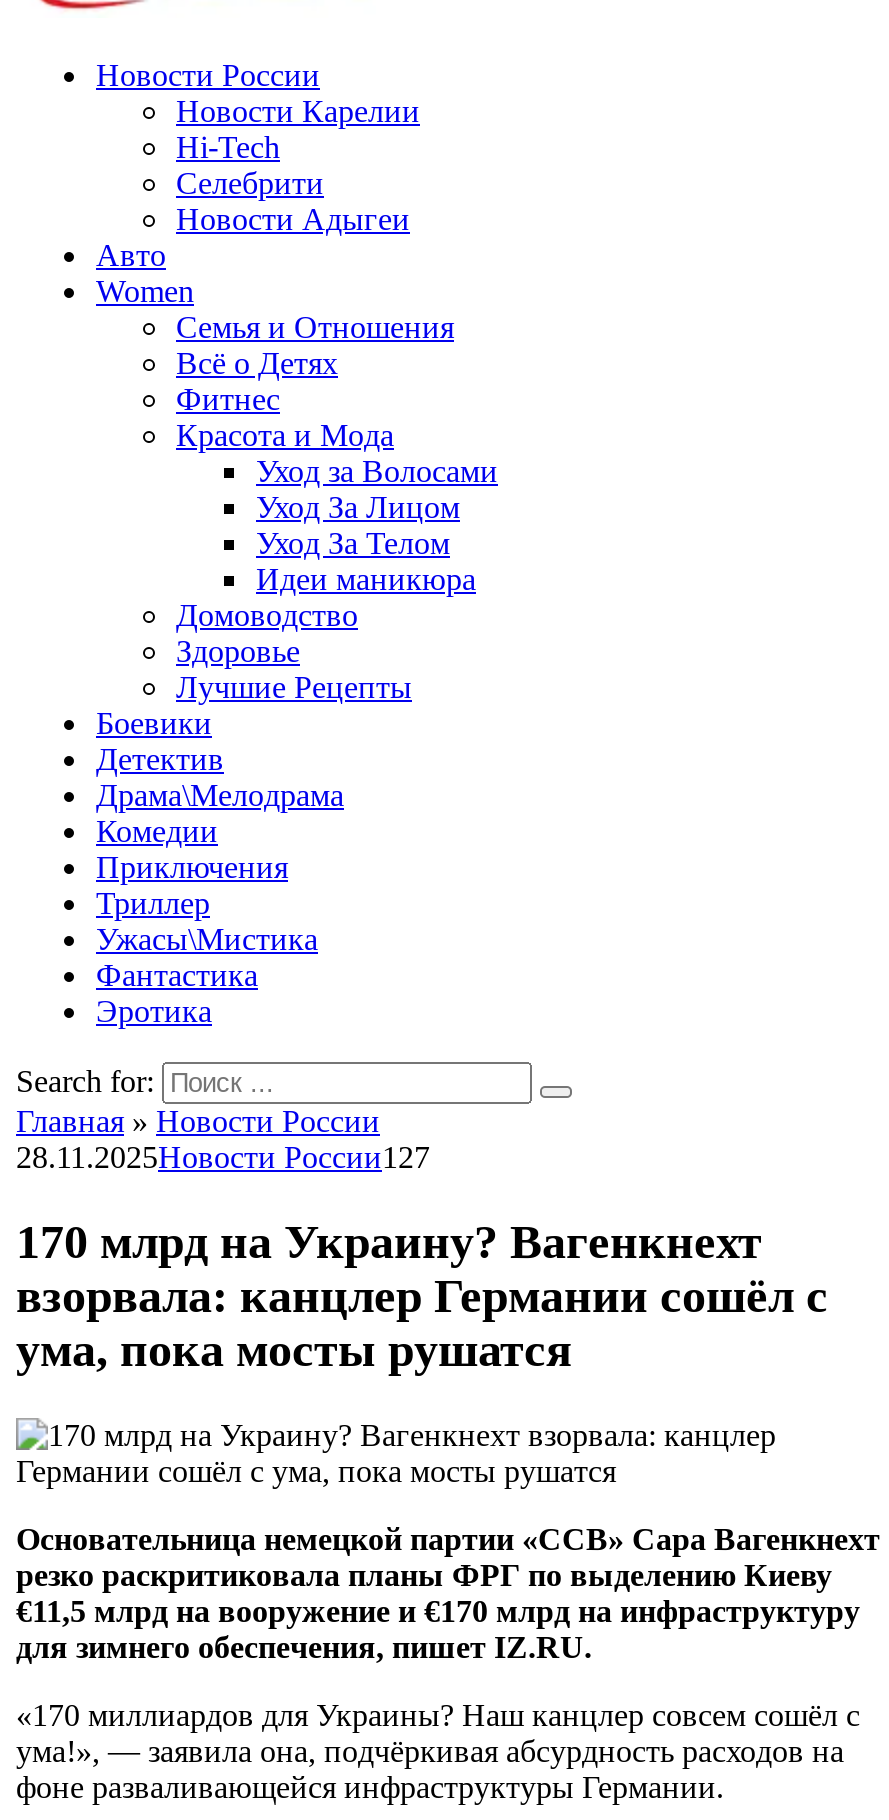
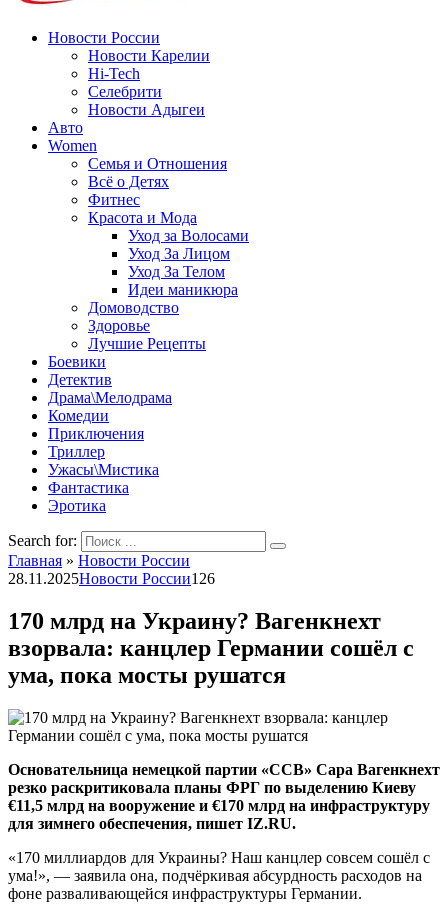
[16,1140,430,1174] 28.11.2025Новости России127 -> [8,570,215,587] 28.11.2025Новости России126

